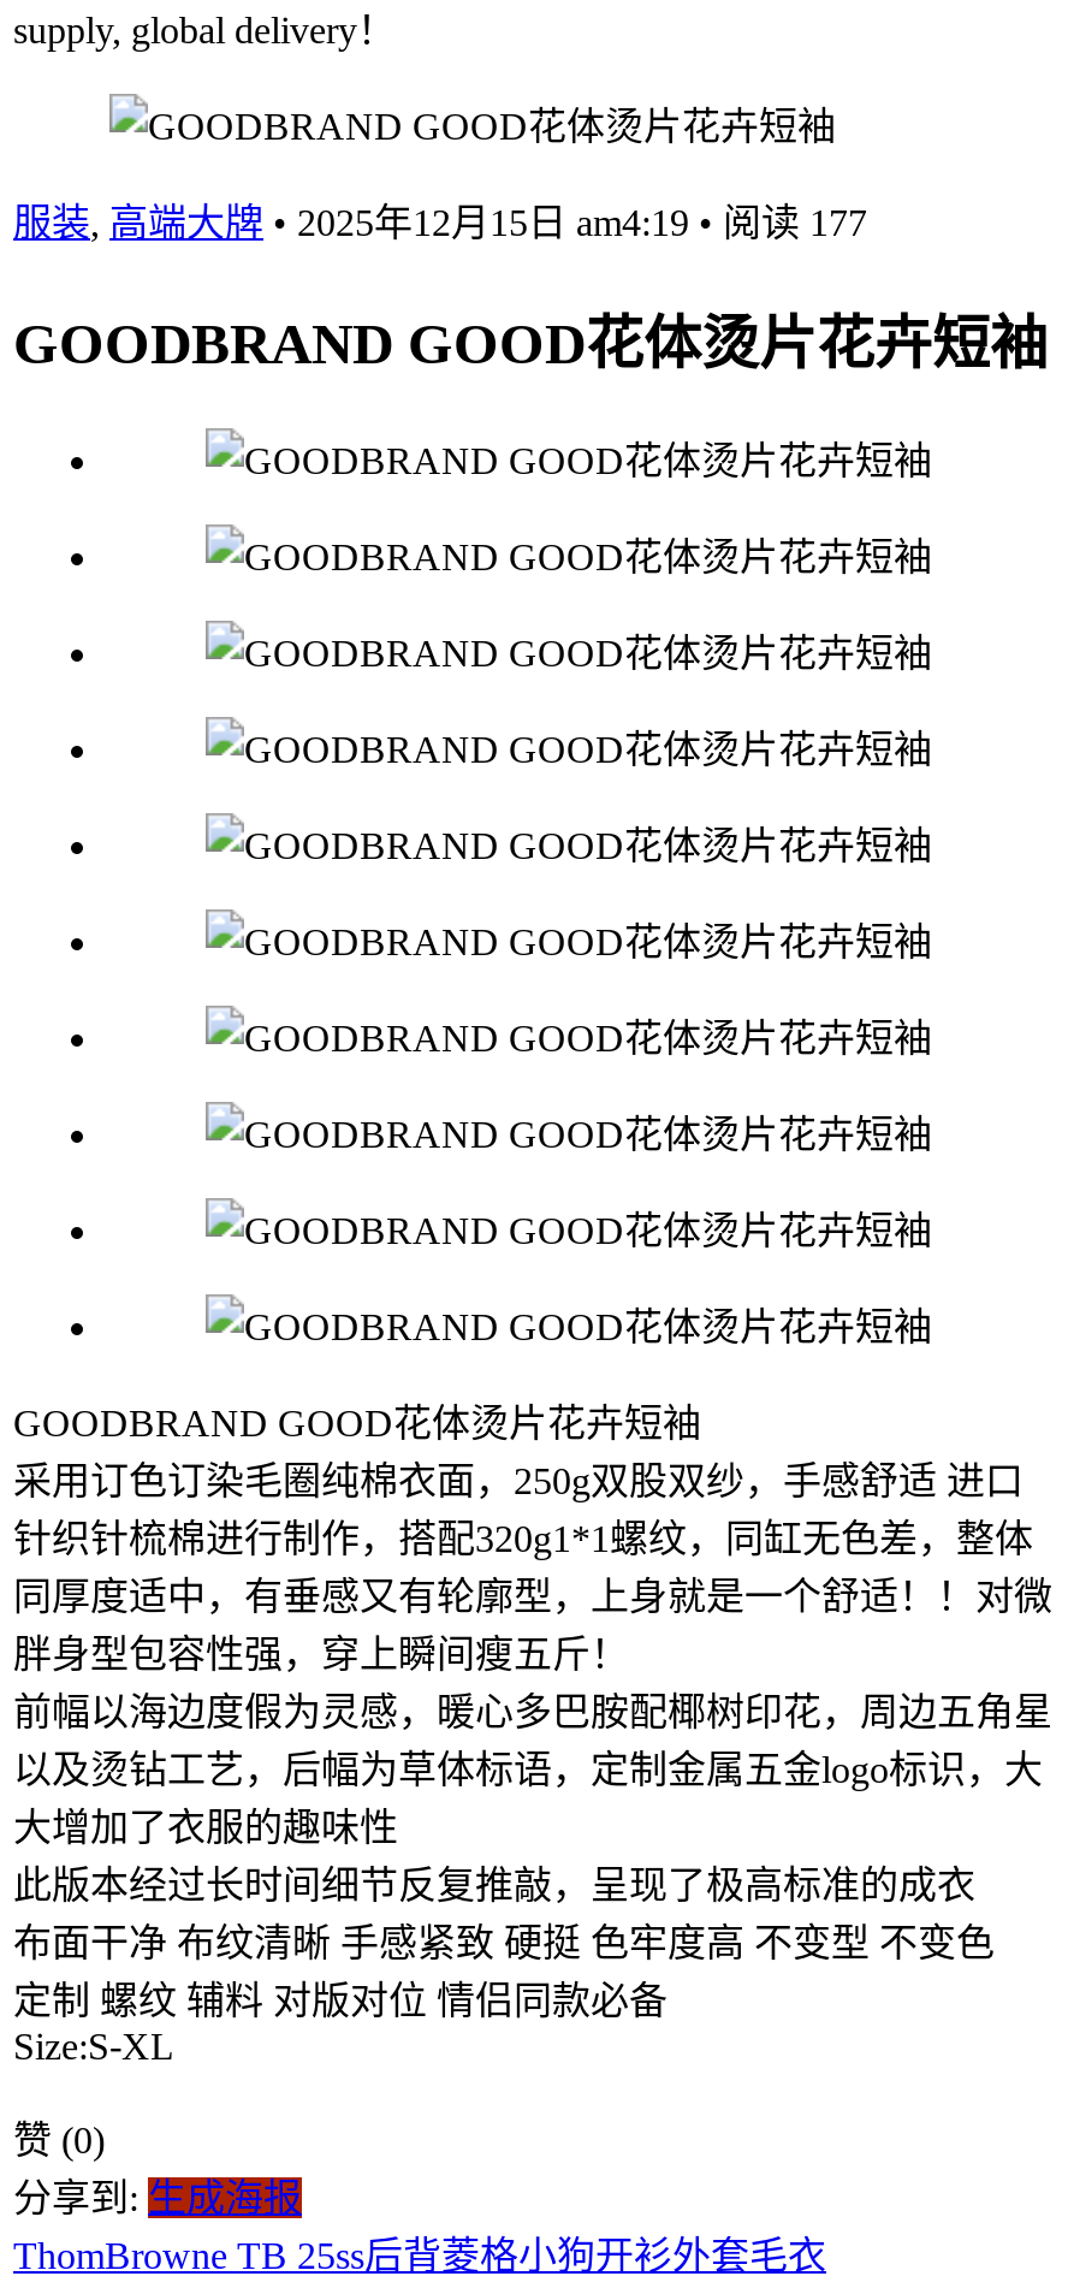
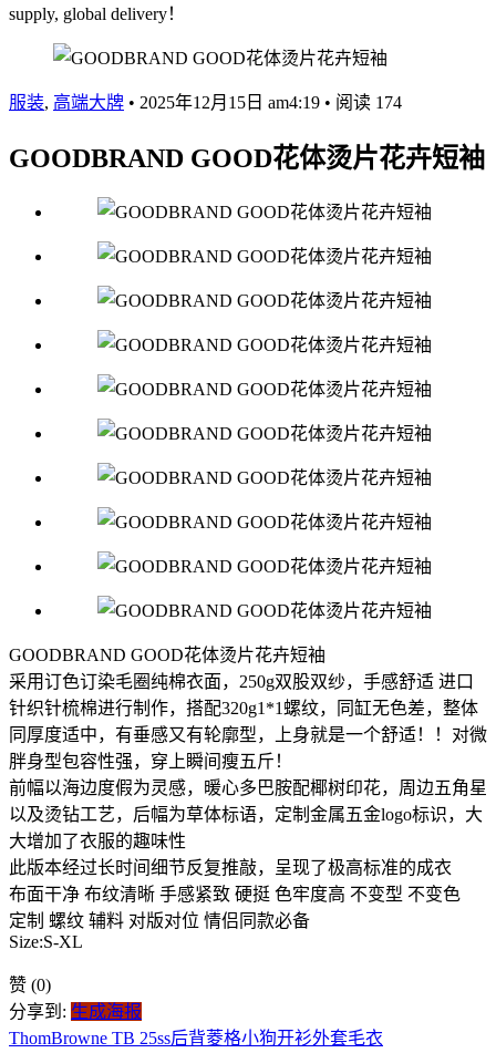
[13,203,867,244] 服装,高端大牌 • 2025年12月15日 am4:19 • 阅读 177 -> [9,93,402,112] 服装,高端大牌 • 2025年12月15日 am4:19 • 阅读 174

